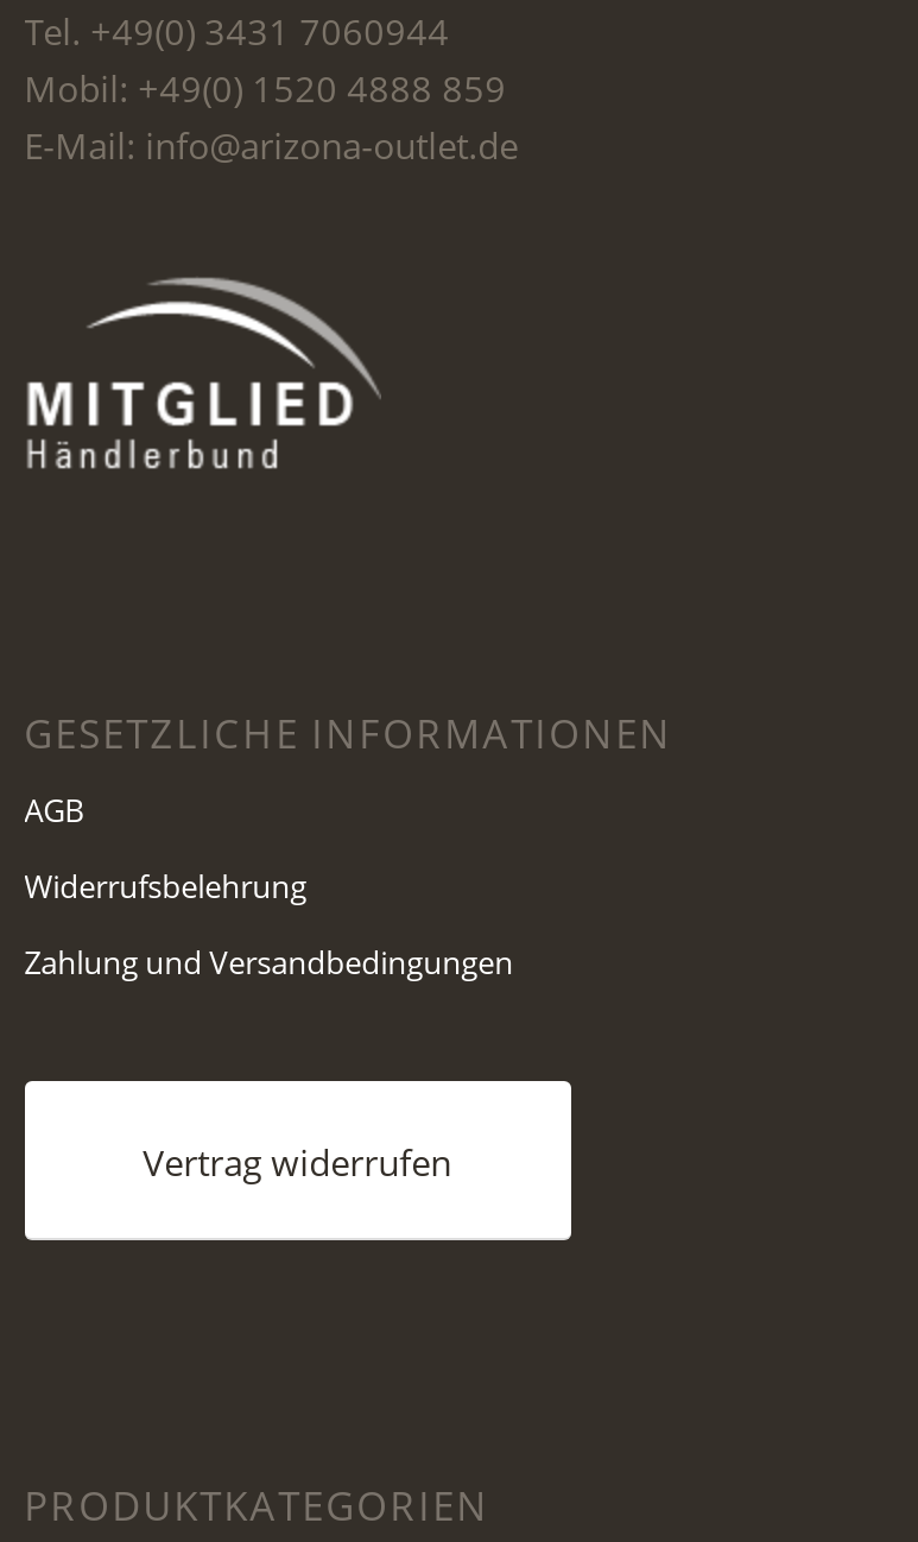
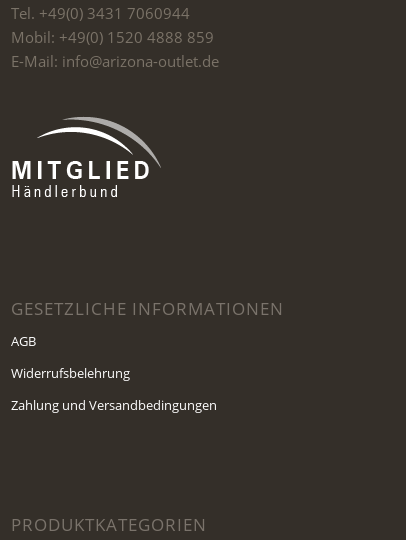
[143,1137,452,1184] Vertrag widerrufen -> none

